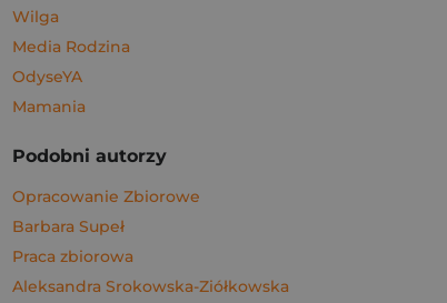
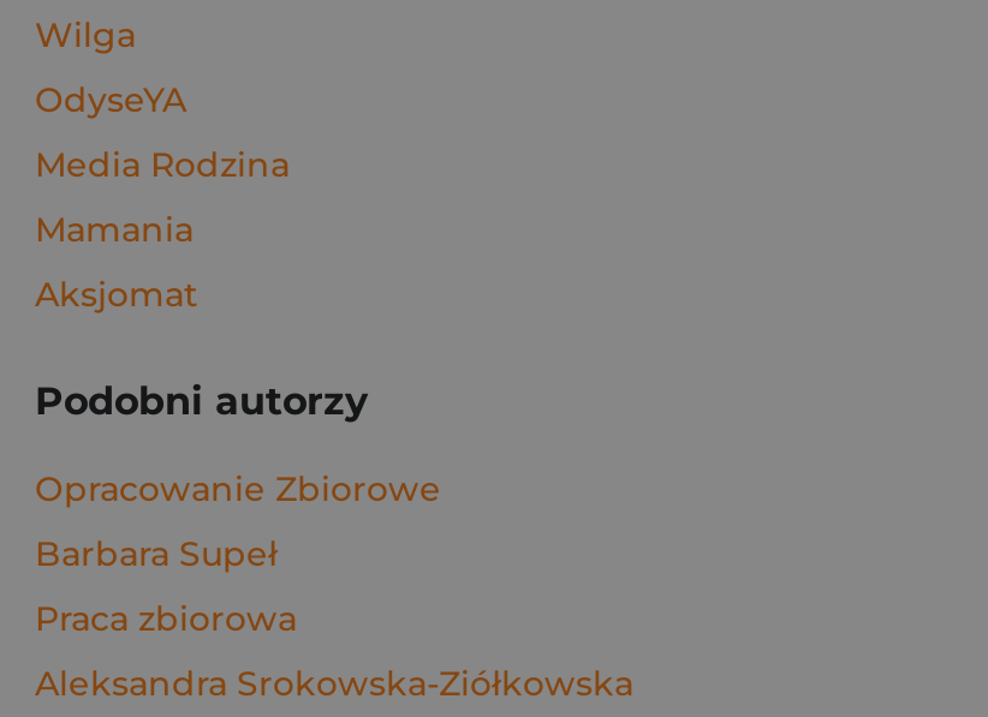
moved [12,67,82,87] -> [35,78,186,121]: OdyseYA
none -> [35,273,198,316] Aksjomat

